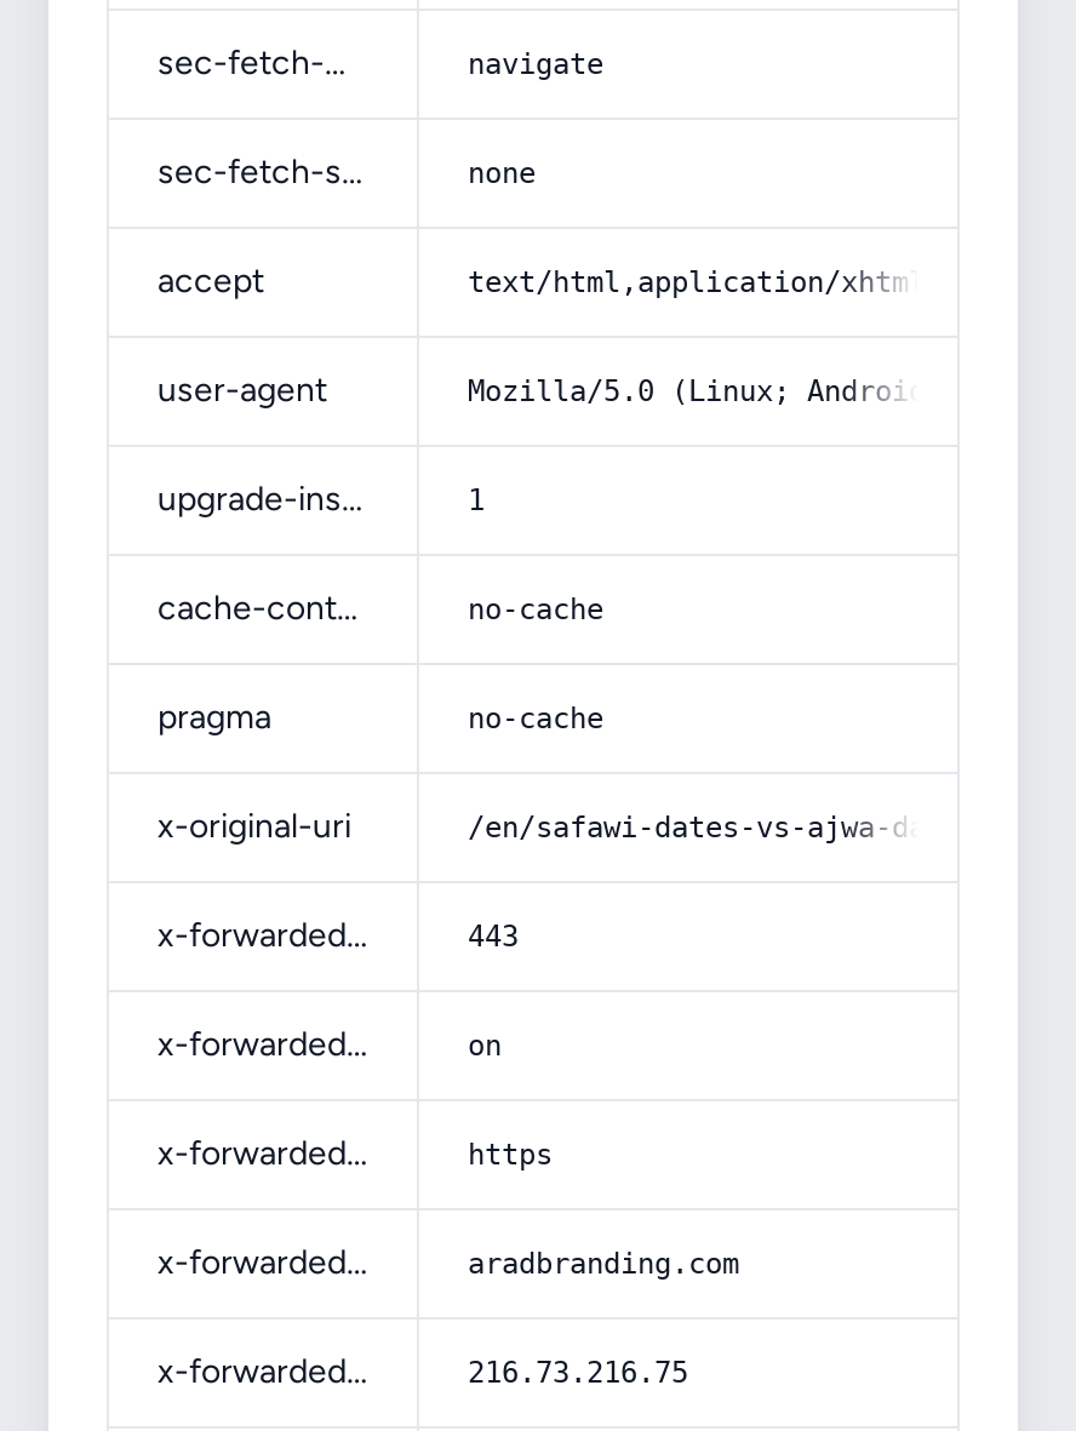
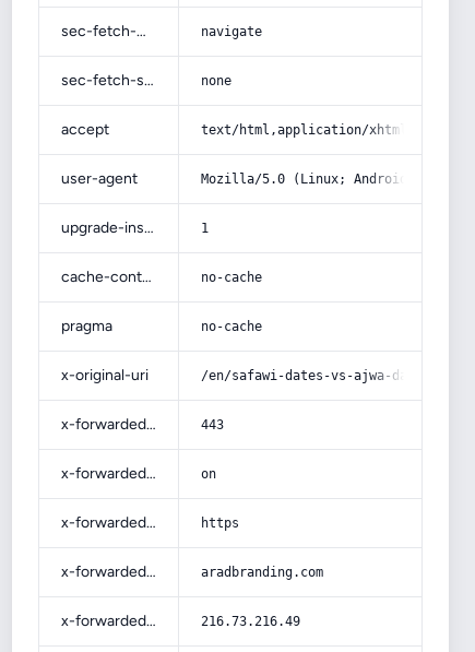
[468,1356,688,1390] 216.73.216.75 -> [201,614,300,629] 216.73.216.49

